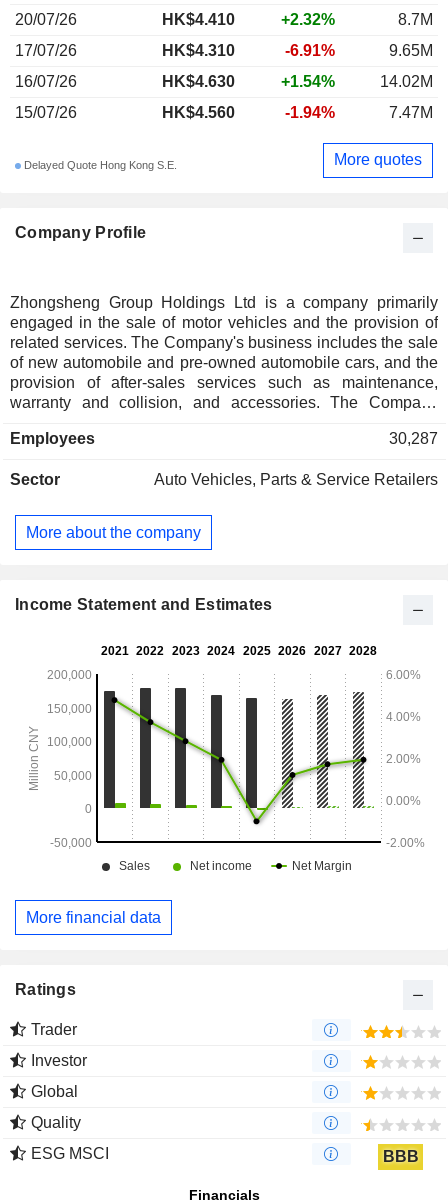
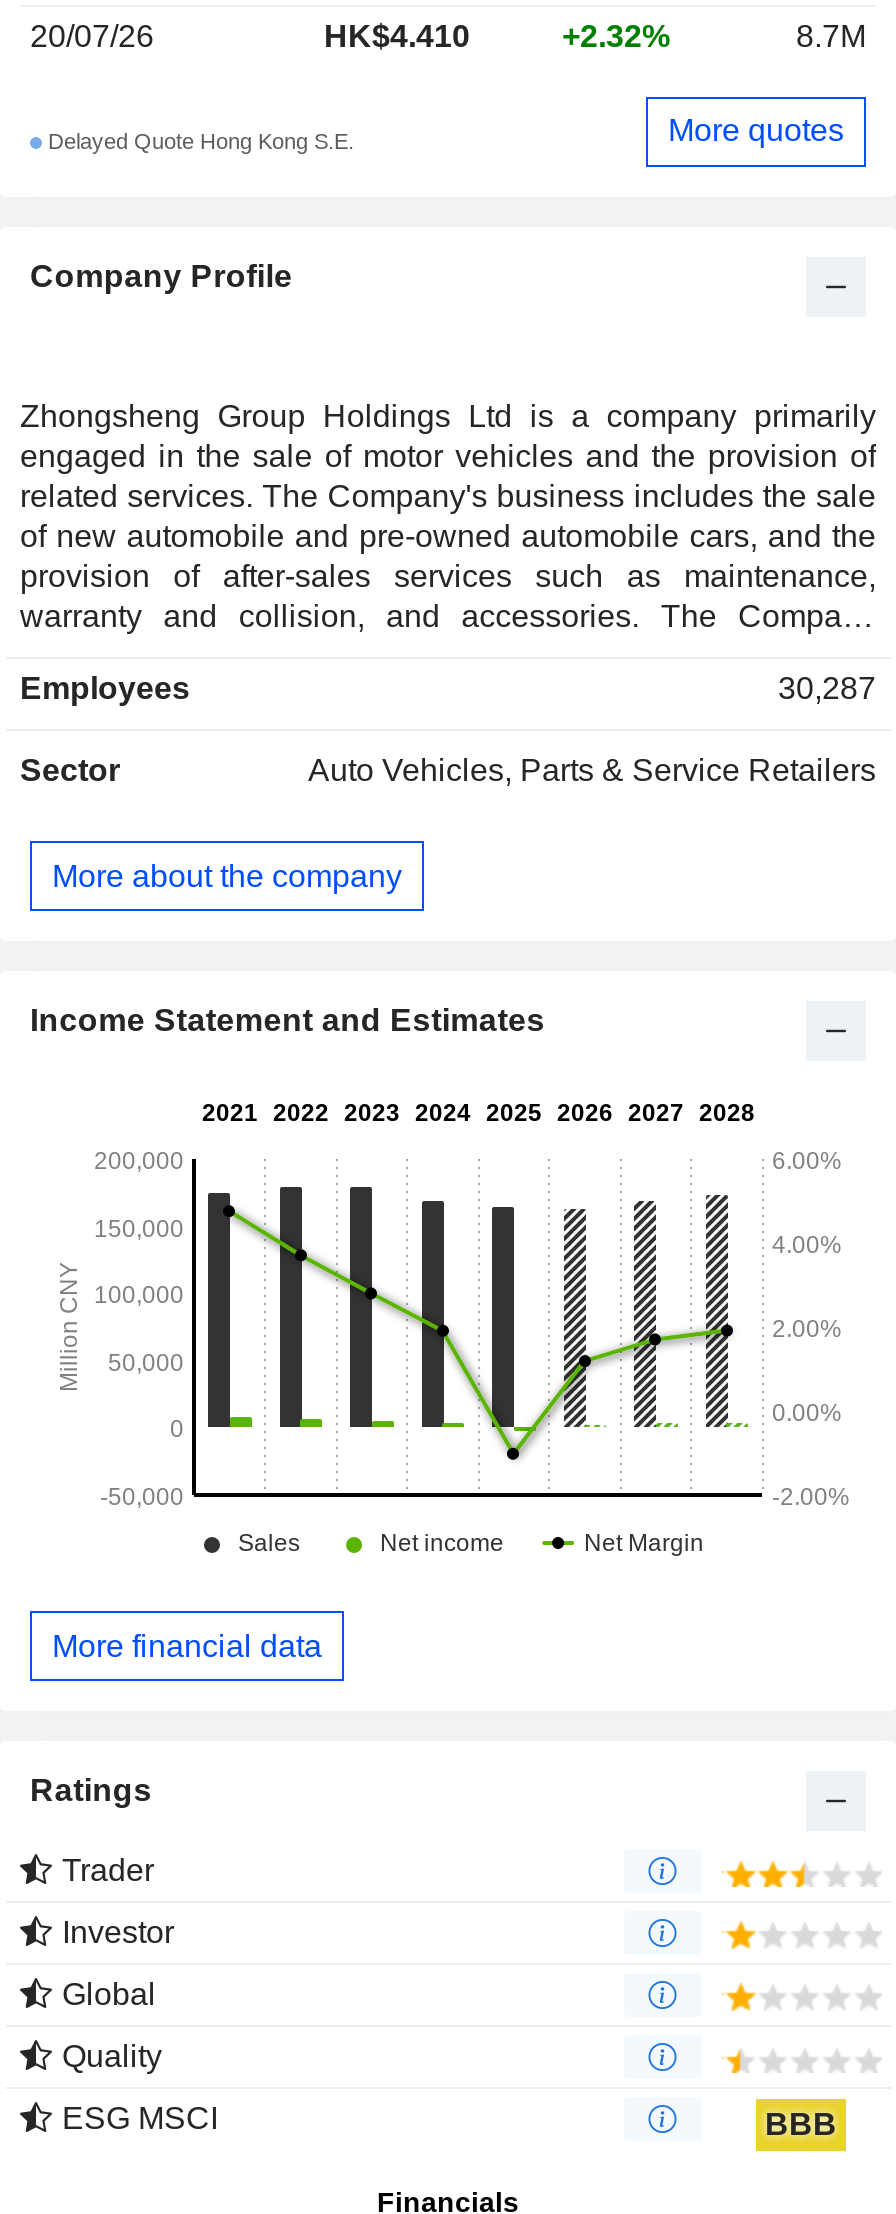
[15,42,433,121] 17/07/26 | HK$4.310 | -6.91% | 9.65M | 16/07/26 | HK$4.630 | +1.54% | 14.02M | 15/07/26 | HK$4.560 | -1.94% | 7.47M -> none

